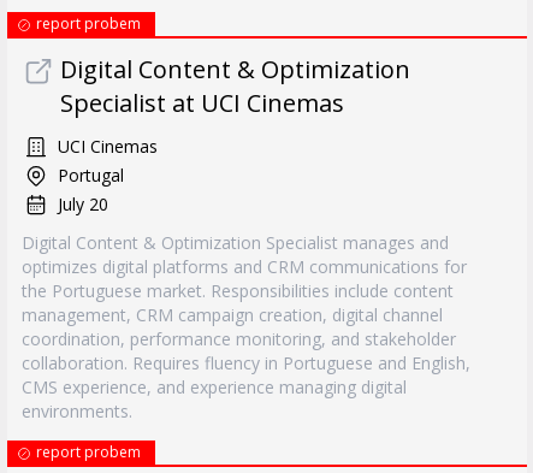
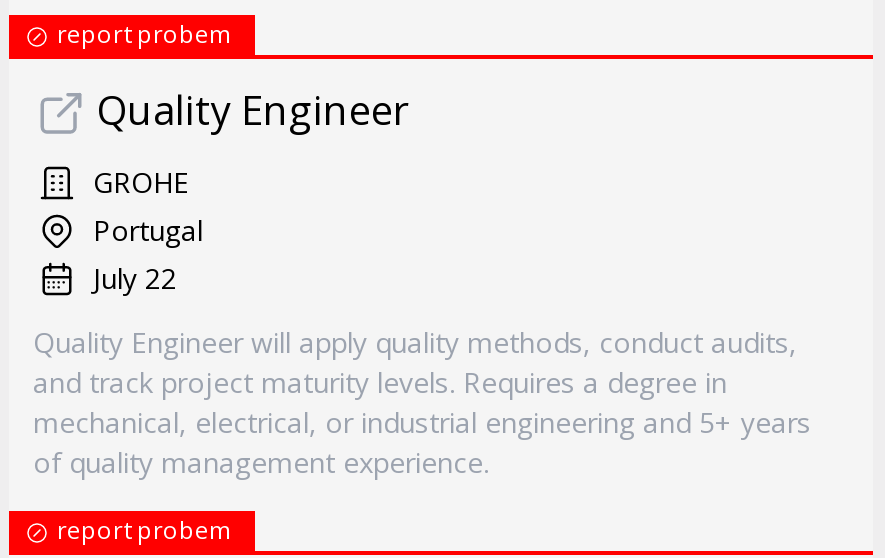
[60,53,410,119] Digital Content & Optimization | Specialist at UCI Cinemas -> [97,83,411,137] Quality Engineer
[58,135,158,158] UCI Cinemas -> [93,163,189,201] GROHE
[58,193,108,215] July 20 -> [93,259,177,297] July 22
[22,231,470,422] Digital Content & Optimization Specialist manages and | optimizes digital platforms and CRM communications for | the Portuguese market. Responsibilities include content | management, CRM campaign creation, digital channel | coordination, performance monitoring, and stakeholder | collaboration. Requires fluency in Portuguese and English, | CMS experience, and experience managing digital | environments. -> [33,323,811,481] Quality Engineer will apply quality methods, conduct audits, | and track project maturity levels. Requires a degree in | mechanical, electrical, or industrial engineering and 5+ years | of quality management experience.

